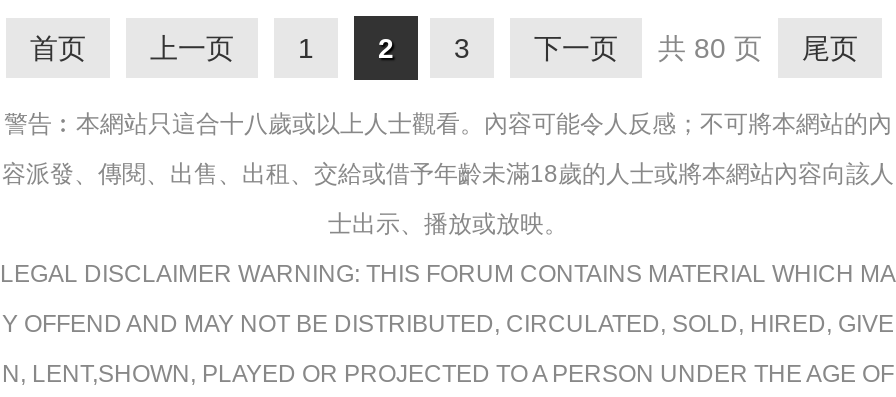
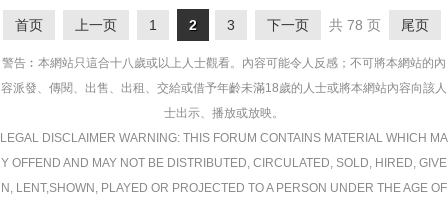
[30,32,858,64] 首页 上一页 1 2 3 下一页 共 80 页 尾页 -> [15,17,429,33] 首页 上一页 1 2 3 下一页 共 78 页 尾页

